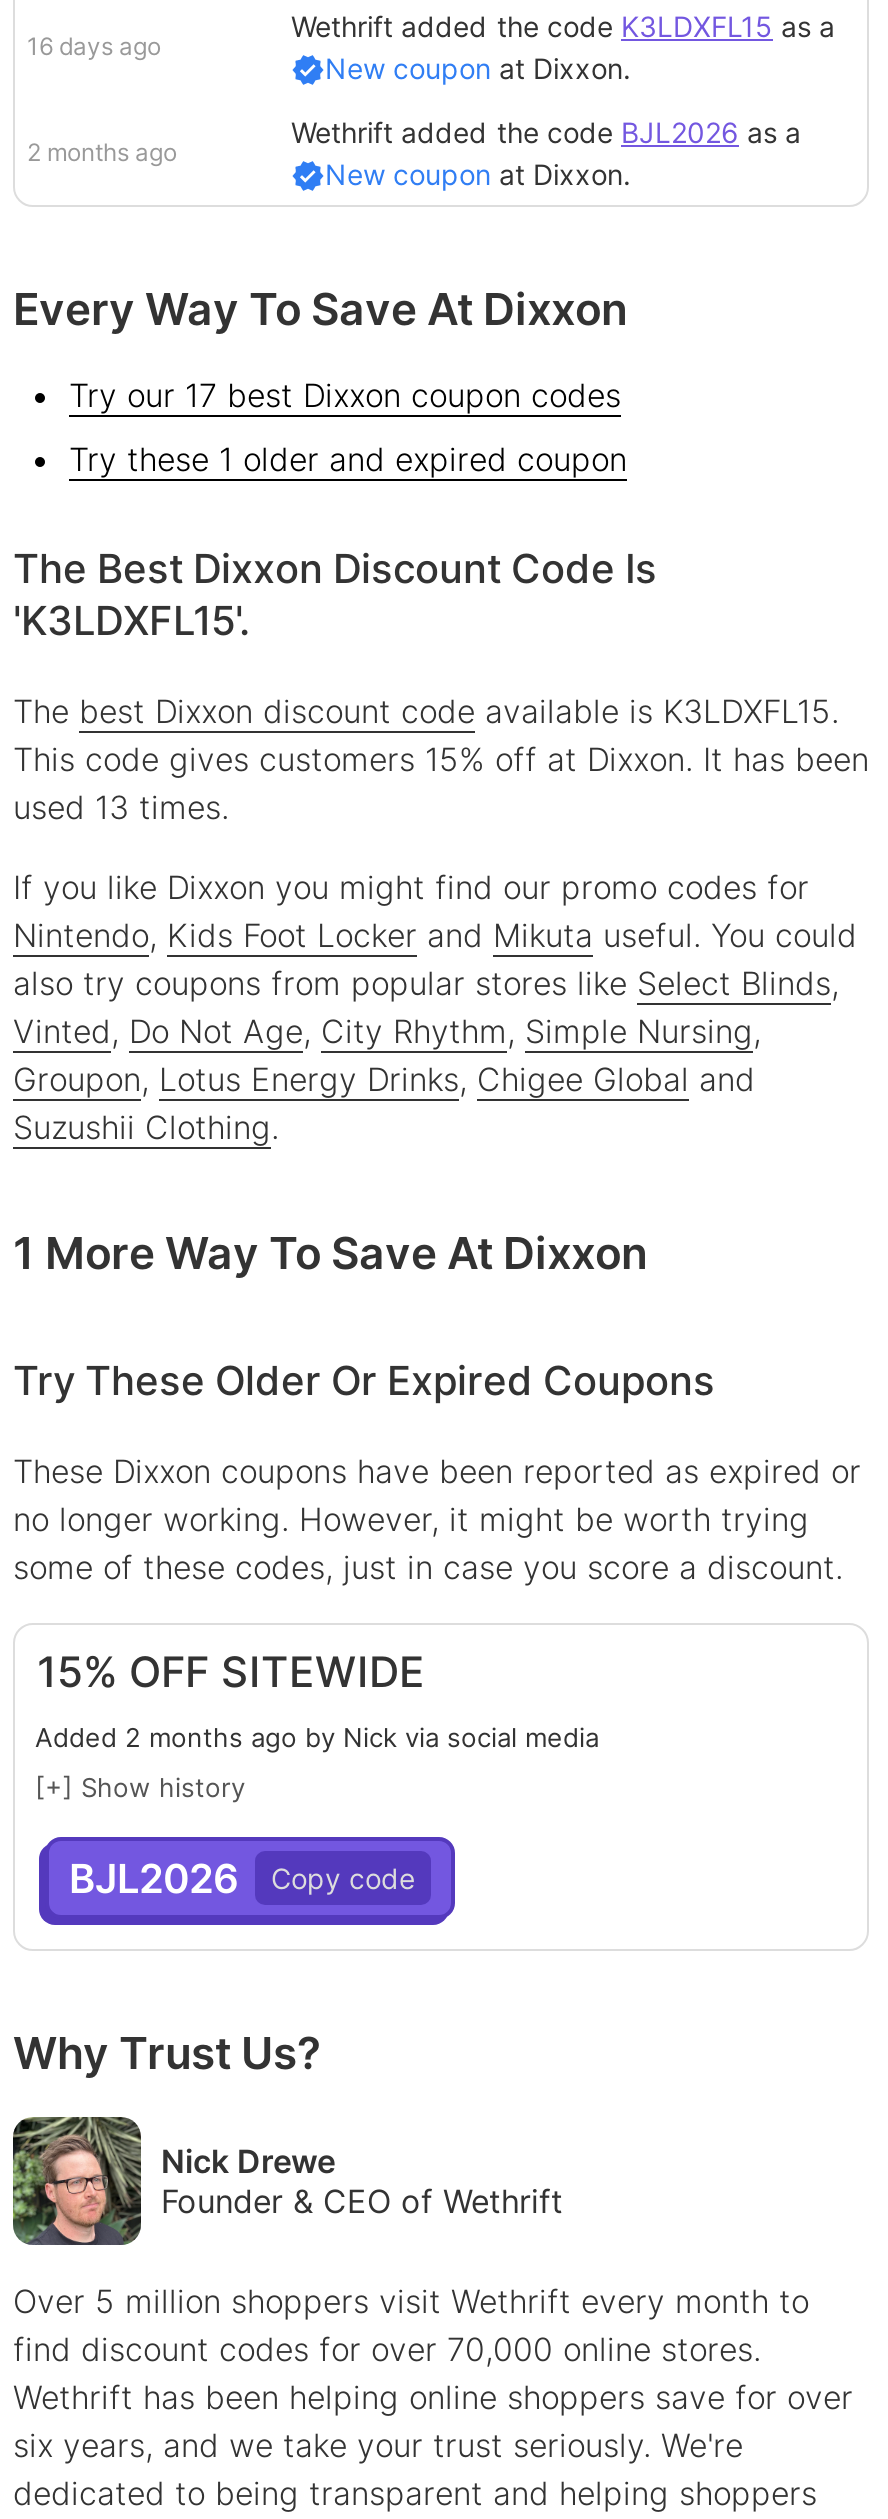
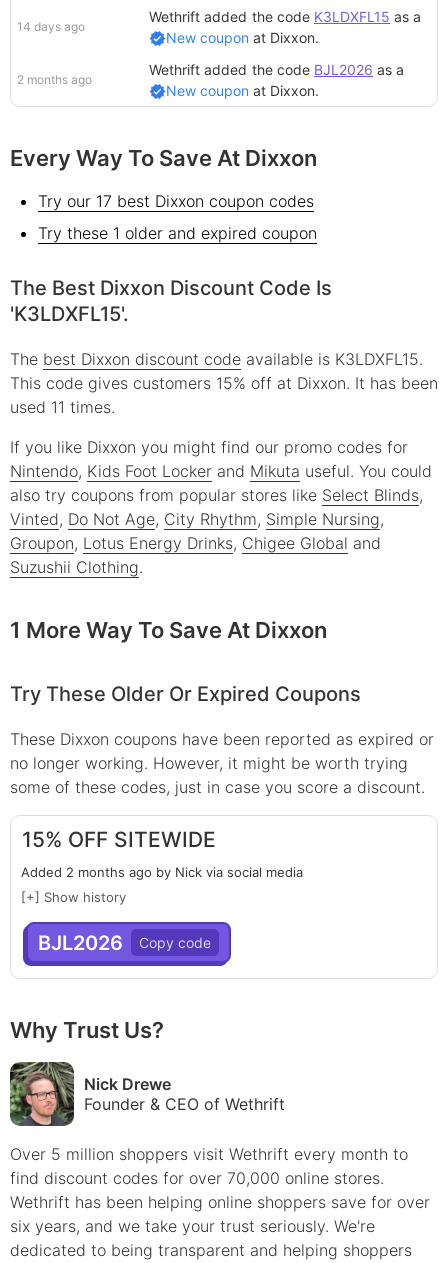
[27,31,161,61] 16 days ago -> [17,19,85,34] 14 days ago
[13,788,229,828] used 13 times. -> [10,397,115,417] used 11 times.

